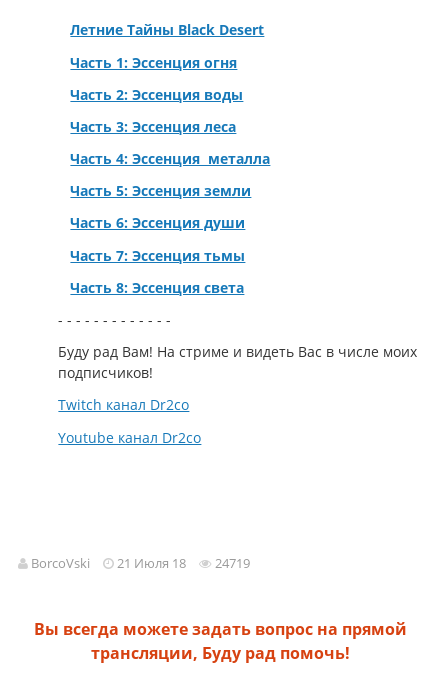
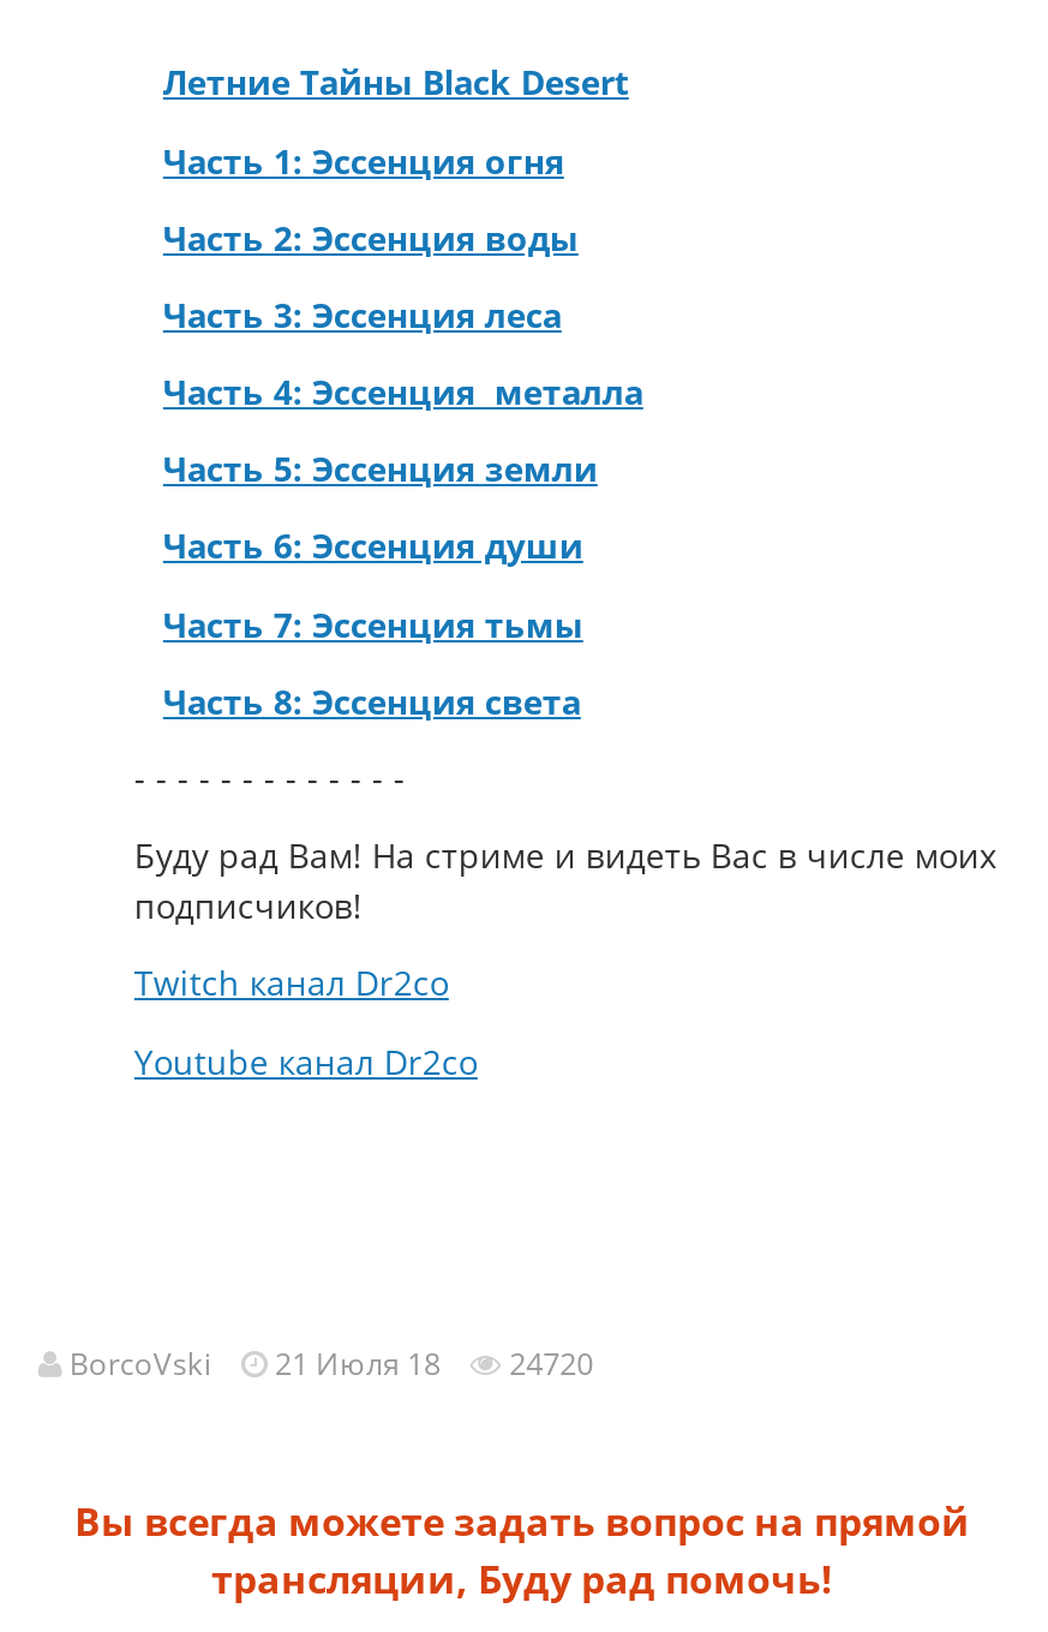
[31,555,250,572] BorcoVski 21 Июля 18 24719 -> [69,1345,593,1385] BorcoVski 21 Июля 18 24720

